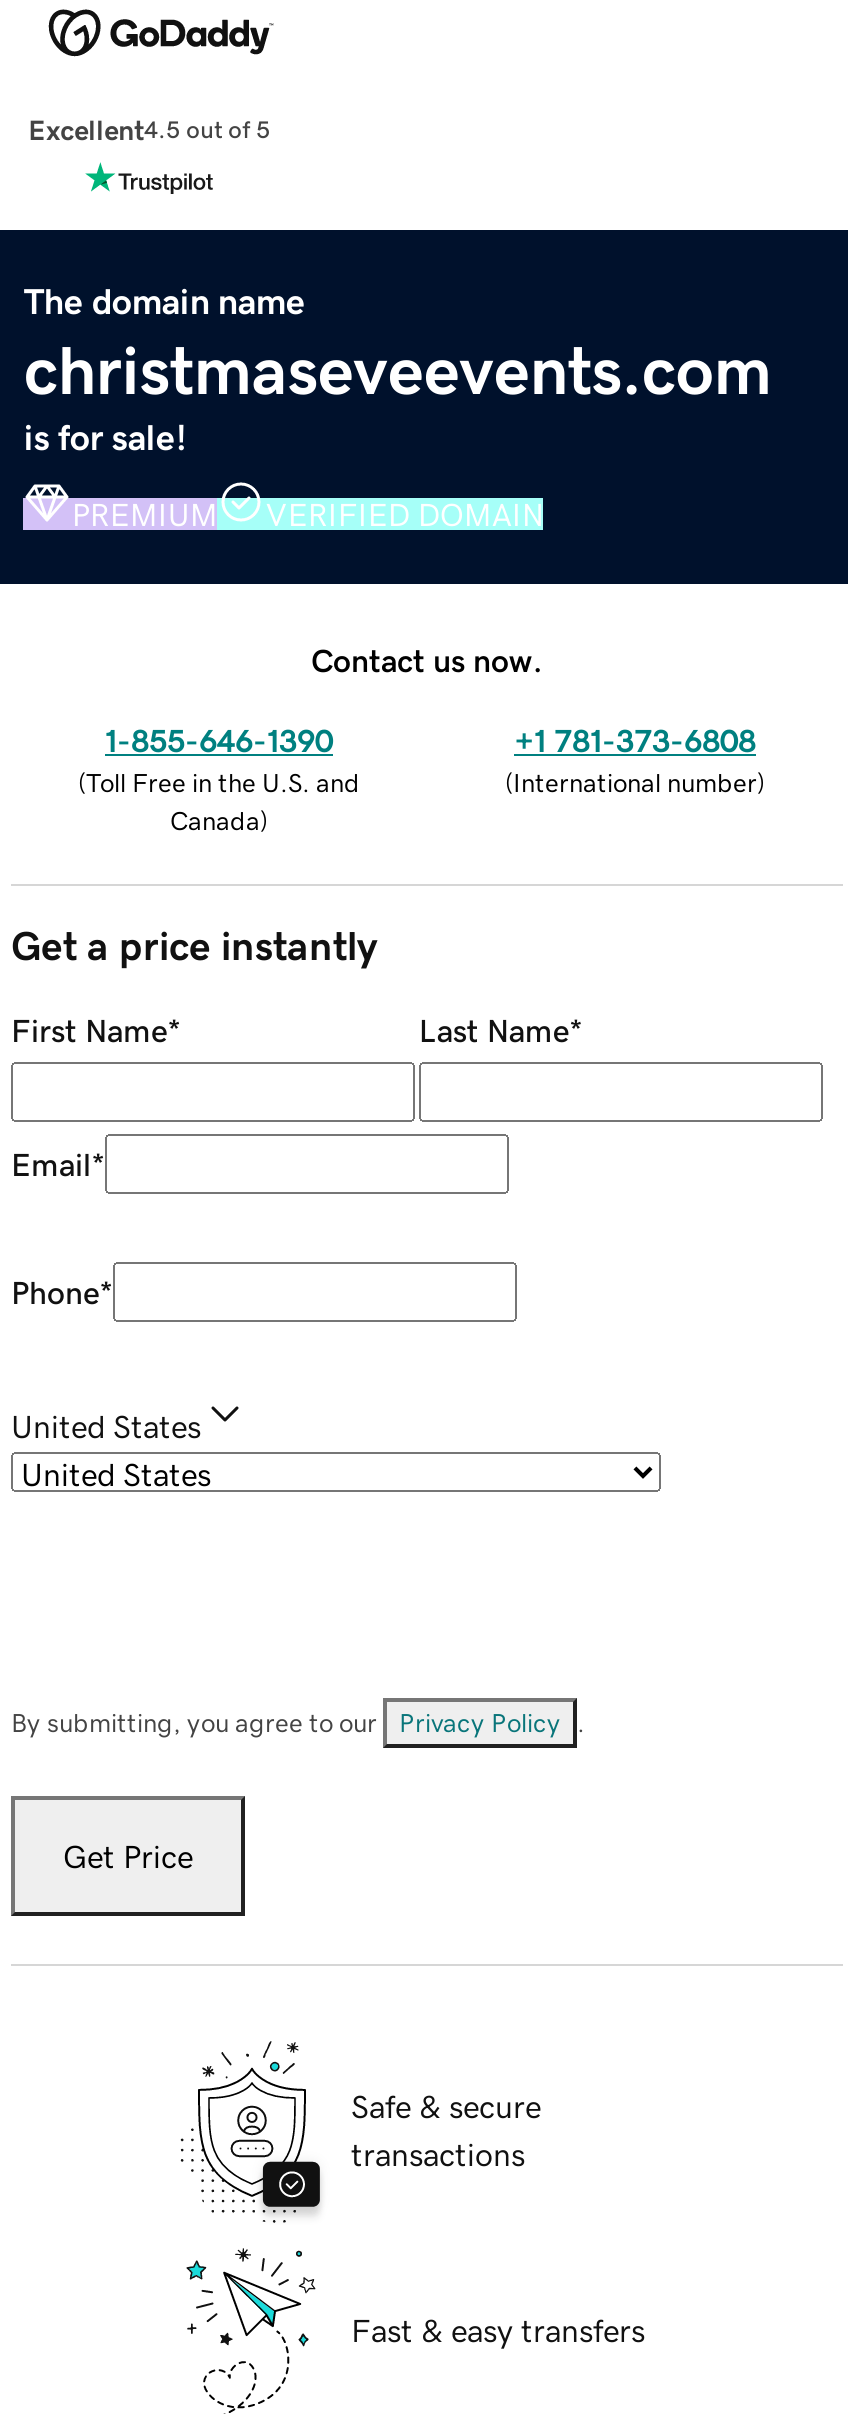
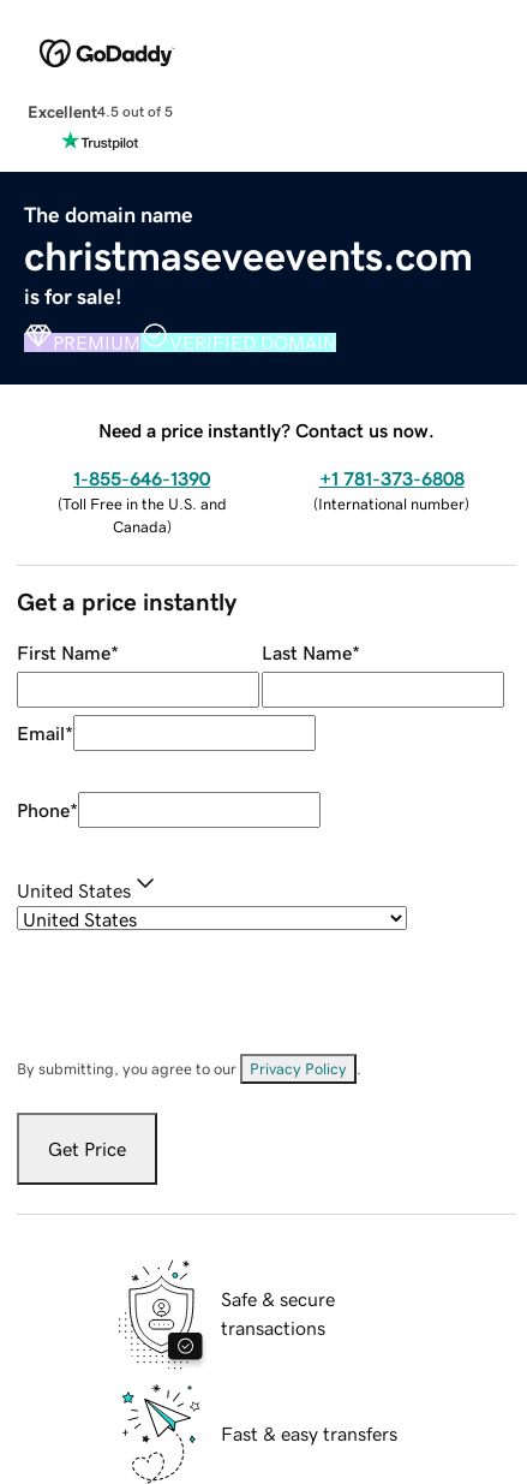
[311,643,543,675] Contact us now. -> [98,420,435,439] Need a price instantly? Contact us now.

